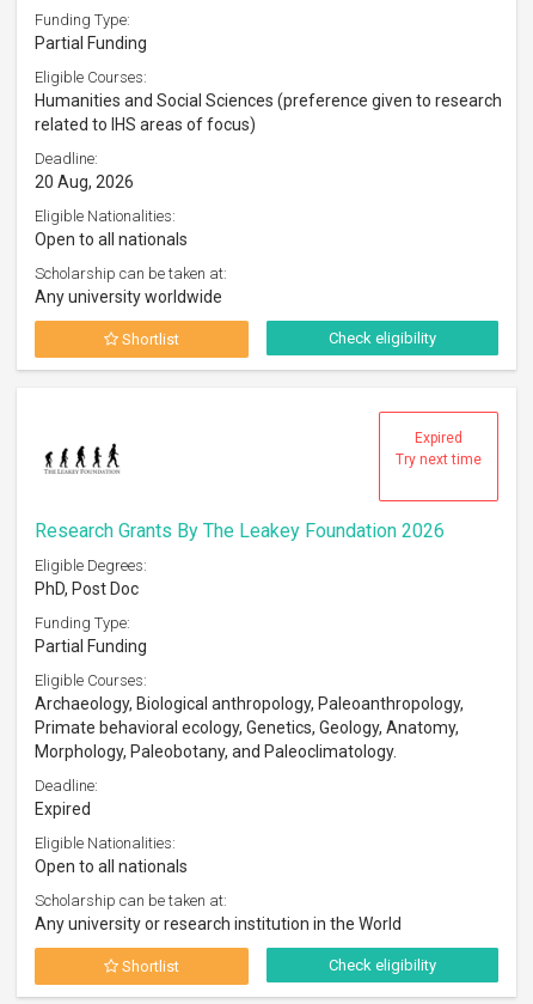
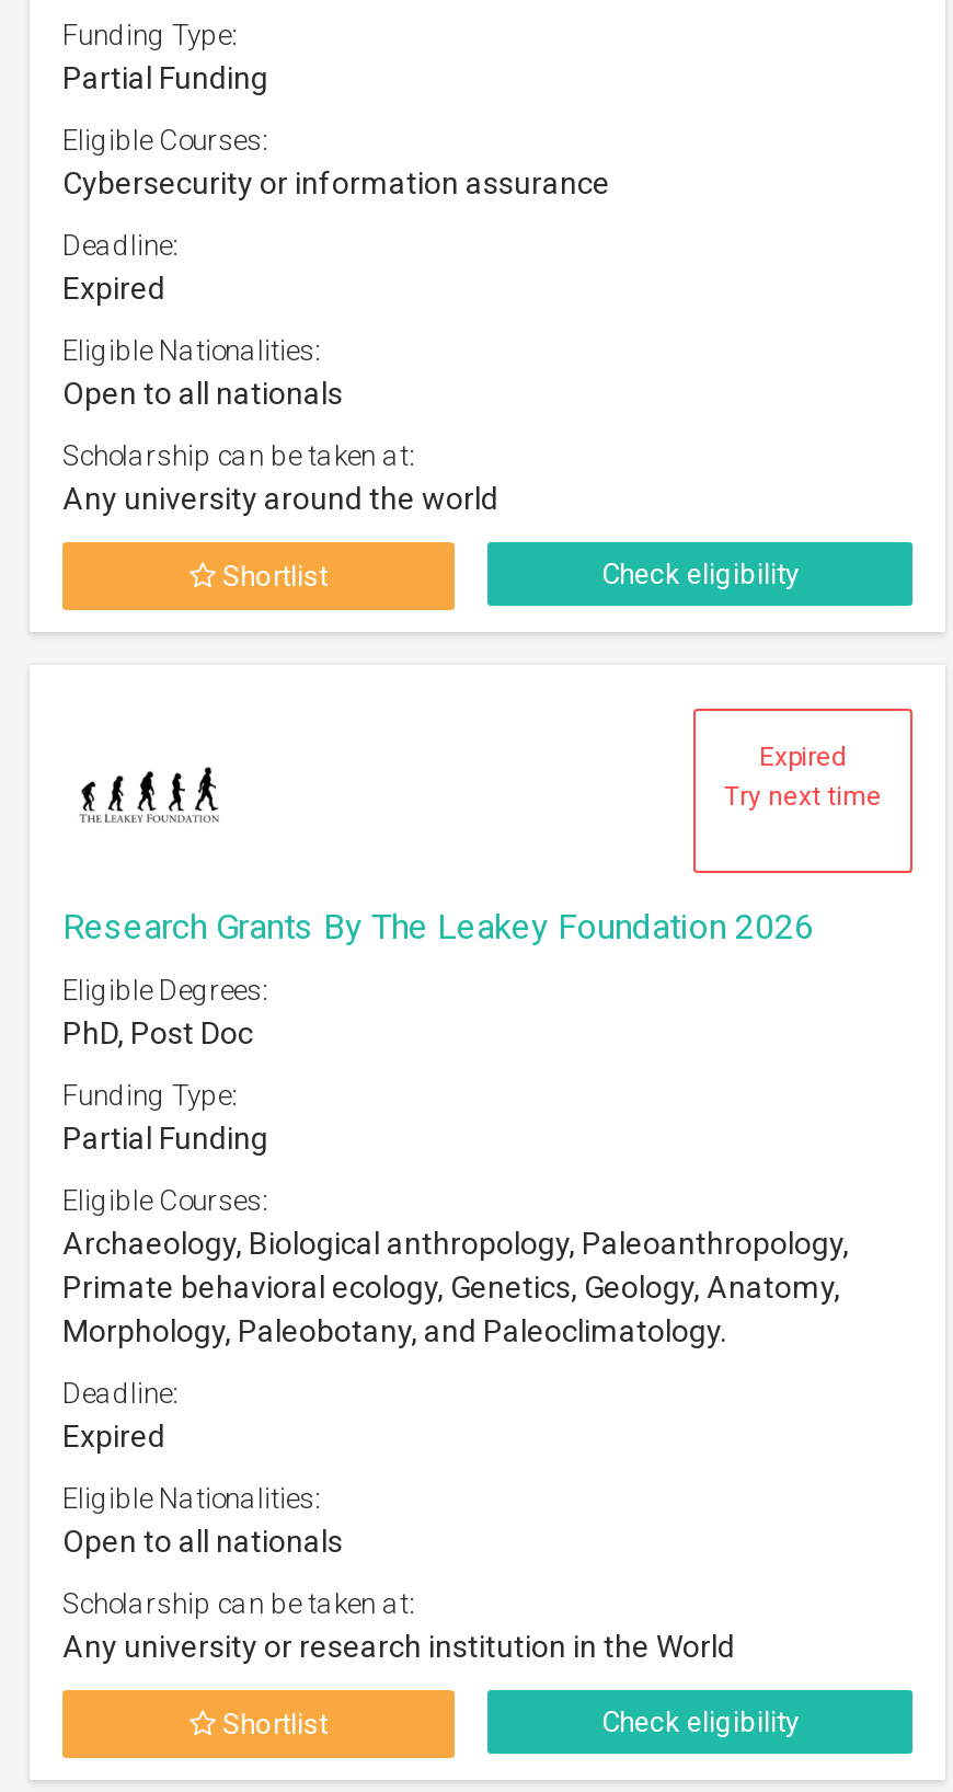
[35,91,502,134] Humanities and Social Sciences (preference given to research | related to IHS areas of focus) -> [62,165,610,200] Cybersecurity or information assurance
[35,172,134,191] 20 Aug, 2026 -> [62,271,165,306] Expired
[35,287,222,306] Any university worldwide -> [62,481,498,516] Any university around the world

